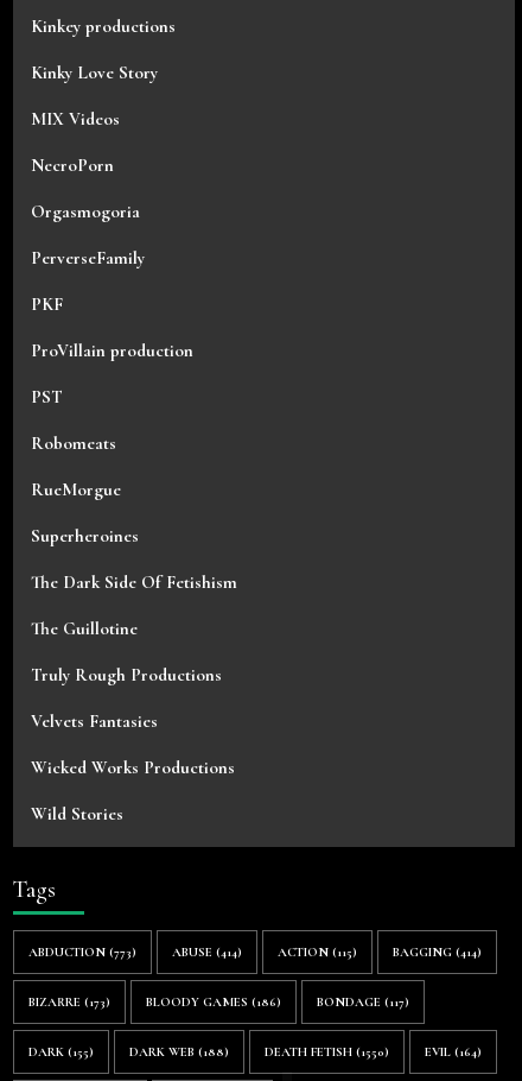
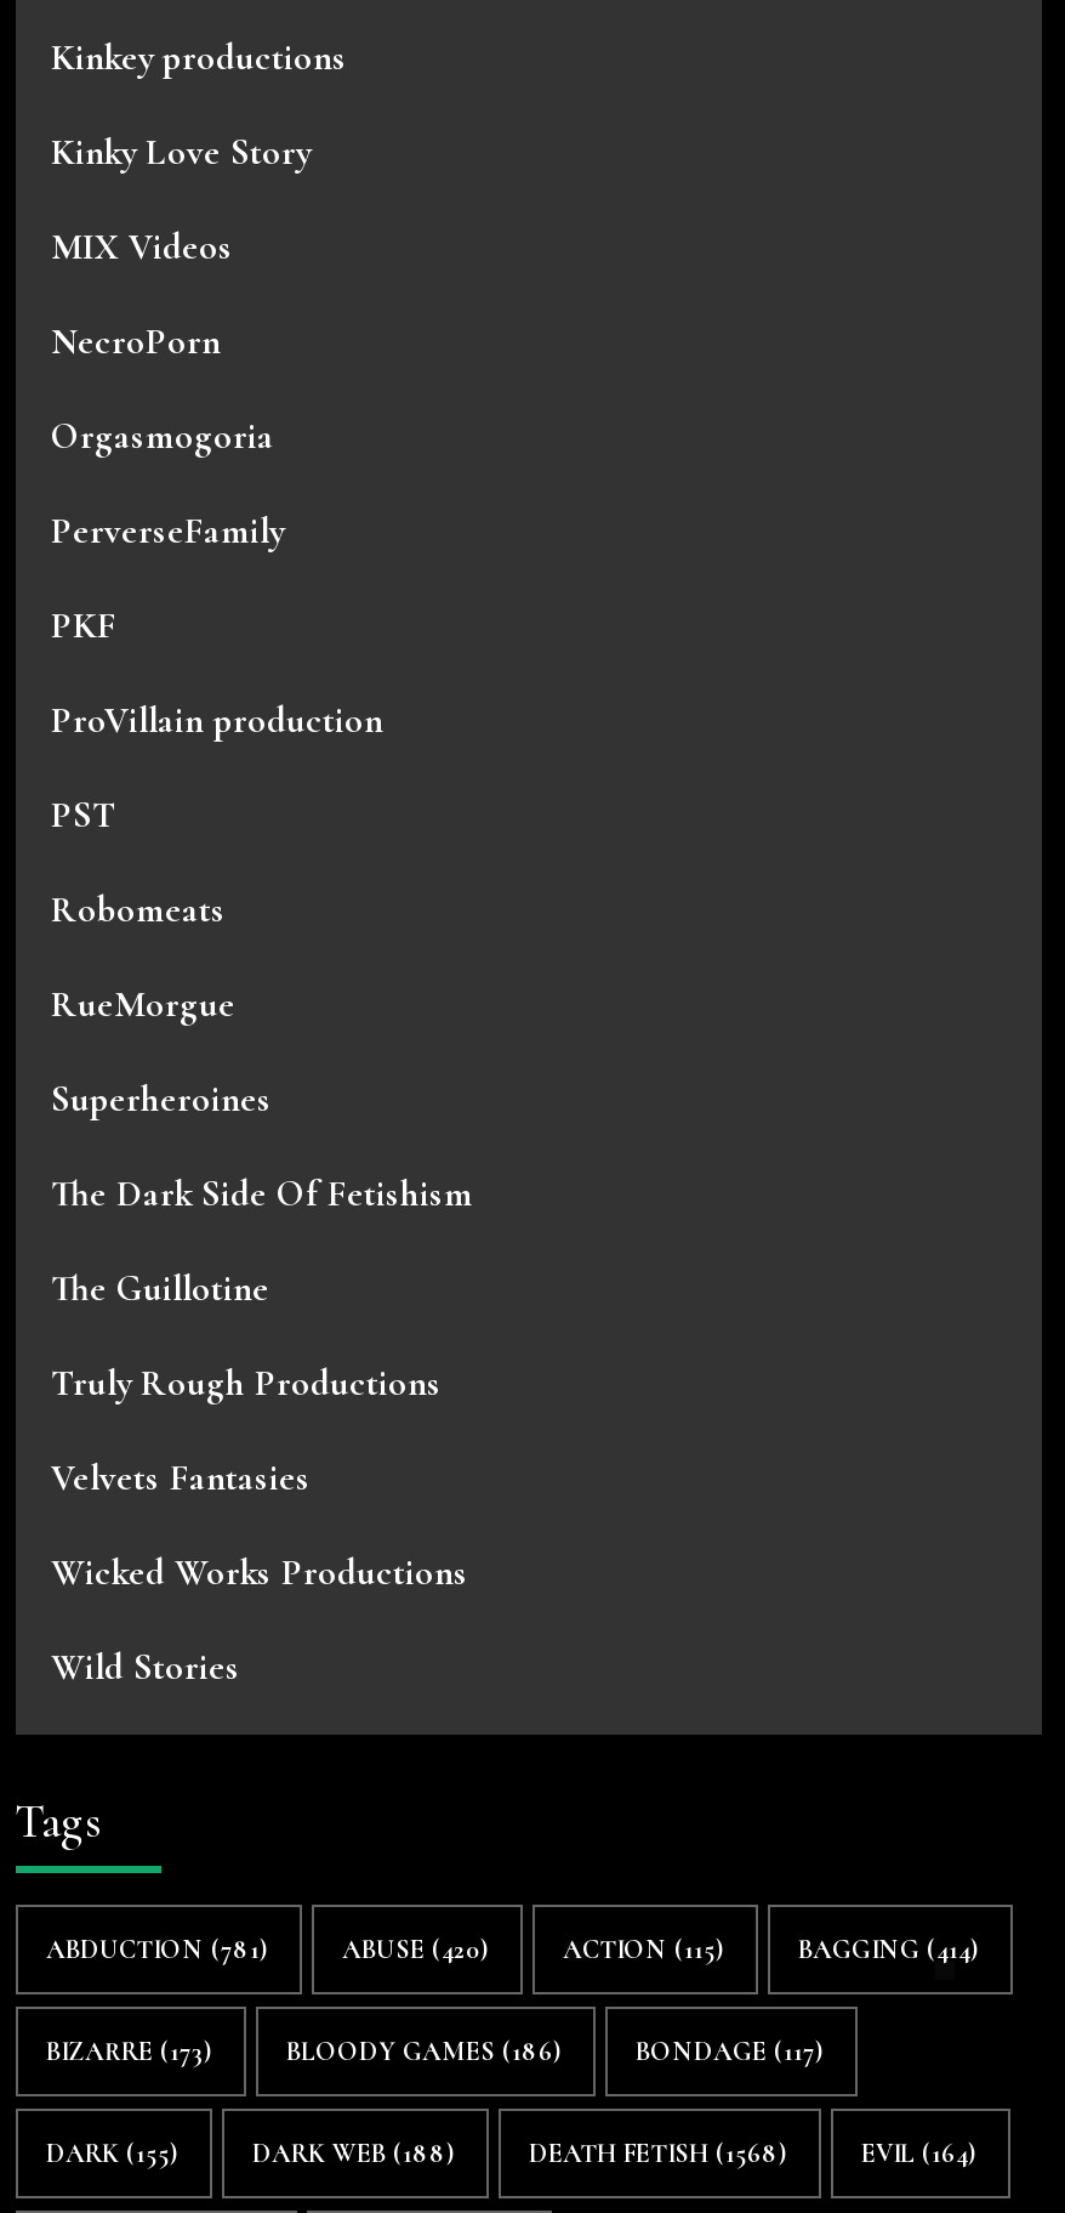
[28,944,136,960] ABDUCTION (773) -> [46,1934,269,1965] ABDUCTION (781)
[171,944,241,960] ABUSE (414) -> [342,1934,490,1965] ABUSE (420)
[264,1044,389,1060] DEATH FETISH (1550) -> [529,2138,788,2169] DEATH FETISH (1568)

